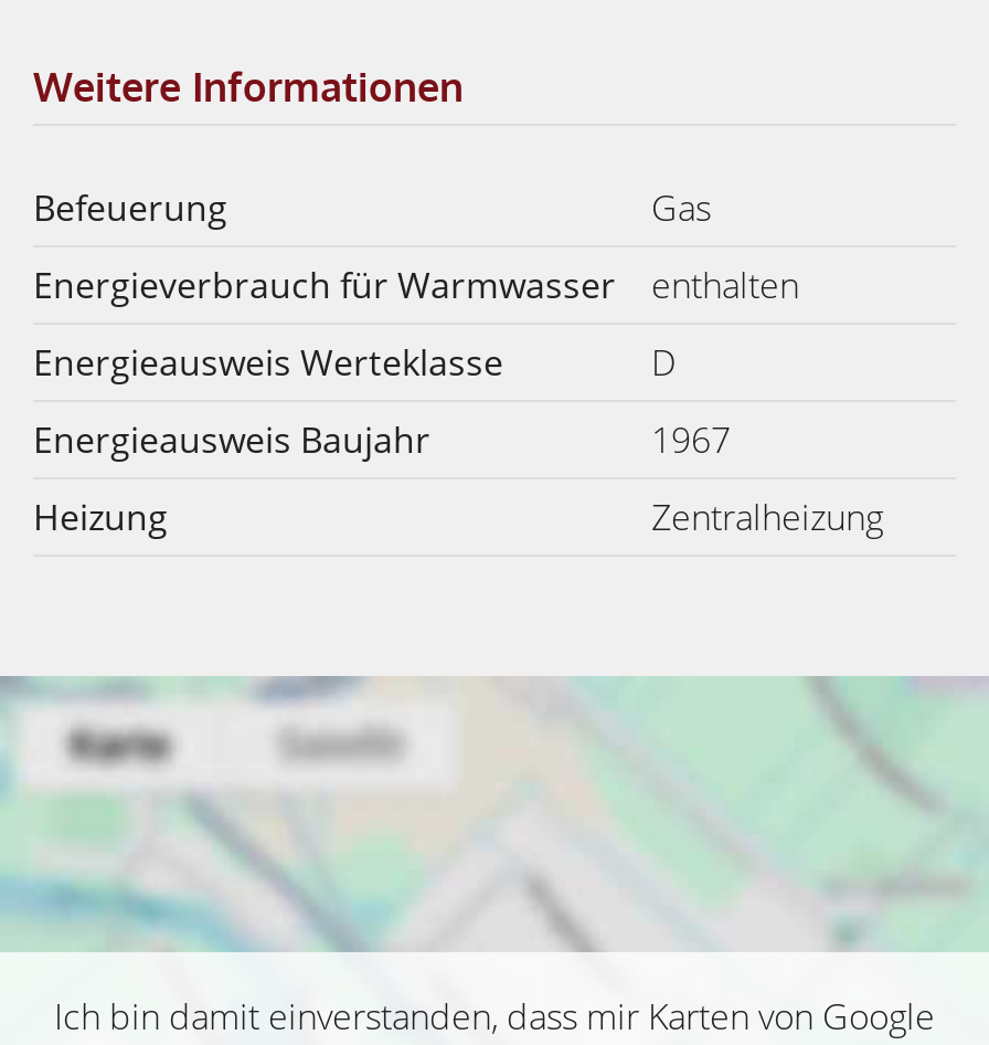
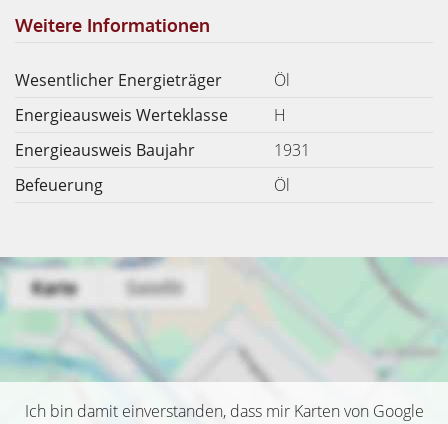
[33,183,799,309] Befeuerung | Gas | Energieverbrauch für Warmwasser | enthalten -> [15,69,290,91] Wesentlicher Energieträger | Öl
[651,338,676,387] D -> [274,104,286,126] H
[651,415,731,464] 1967 -> [274,139,310,161] 1931
[33,493,883,541] Heizung | Zentralheizung -> [15,174,290,196] Befeuerung | Öl

